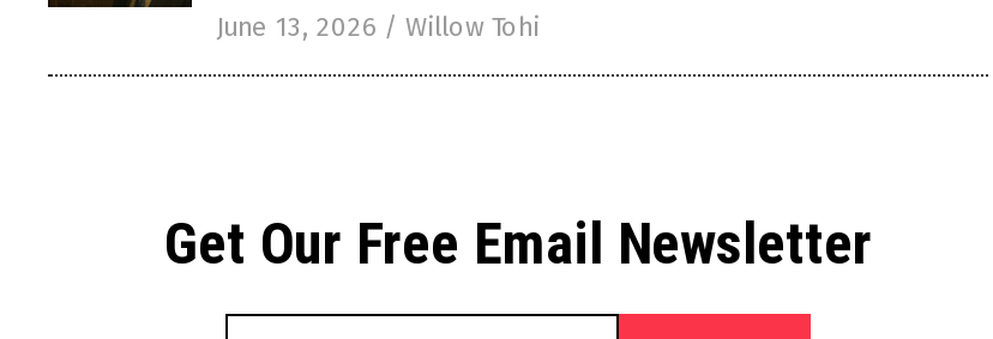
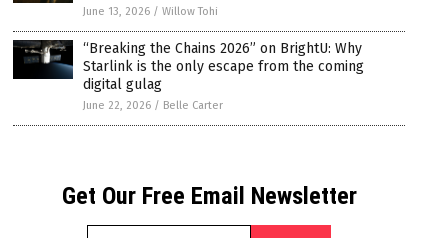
none -> [13,39,364,111] [image] | “Breaking the Chains 2026” on BrightU: Why | Starlink is the only escape from the coming | digital gulag | June 22, 2026 / Belle Carter

